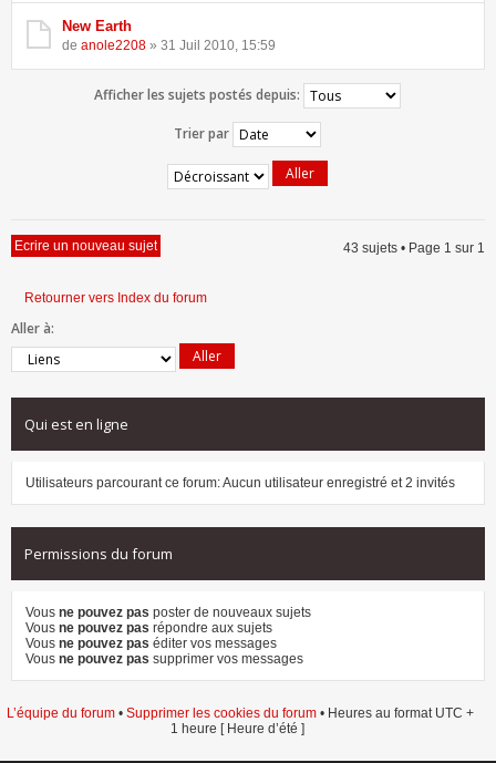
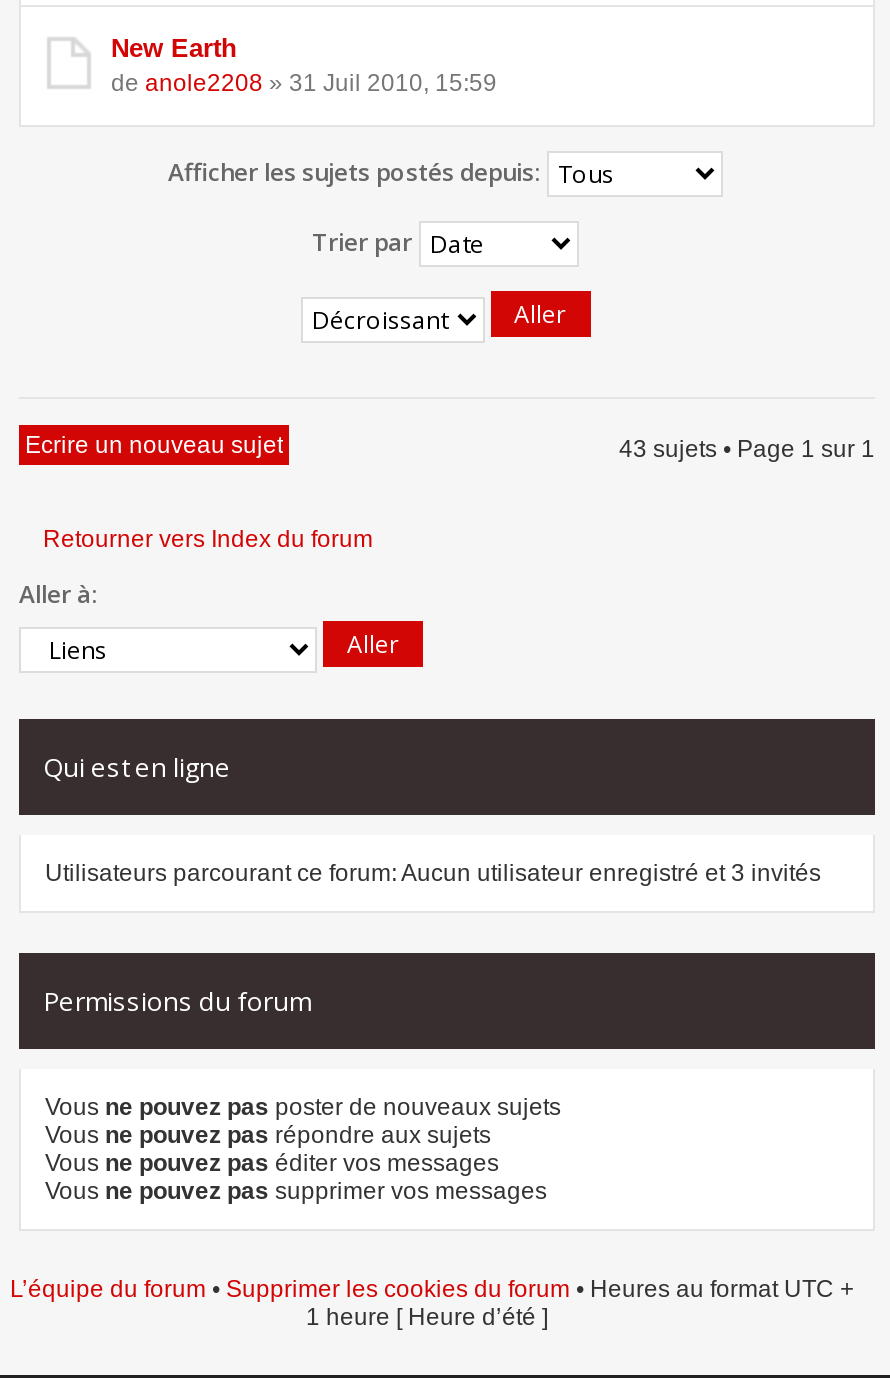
[25,476,455,491] Utilisateurs parcourant ce forum: Aucun utilisateur enregistré et 2 invités -> [45,860,821,888] Utilisateurs parcourant ce forum: Aucun utilisateur enregistré et 3 invités

